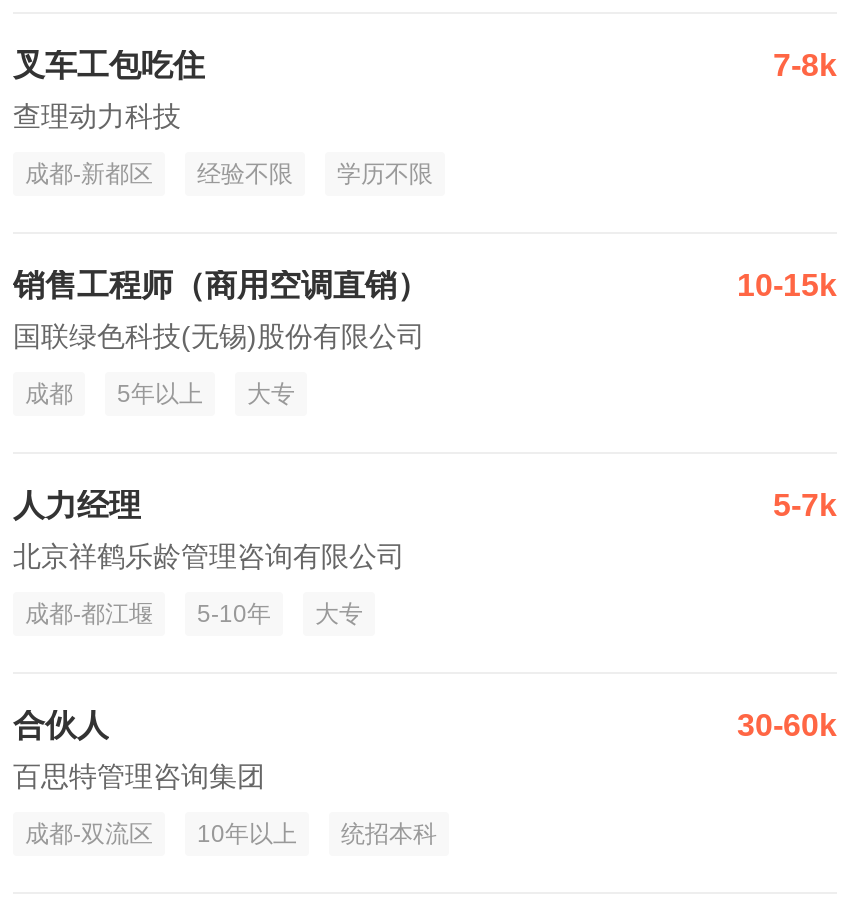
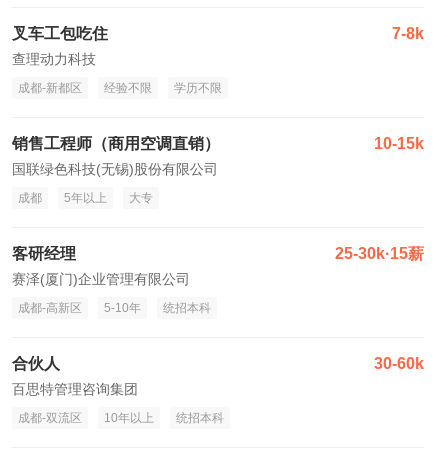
[13,488,837,522] 人力经理 | 5-7k -> [12,245,424,262] 客研经理 | 25-30k·15薪
[13,540,405,572] 北京祥鹤乐龄管理咨询有限公司 -> [12,271,190,287] 赛泽(厦门)企业管理有限公司
[25,600,153,628] 成都-都江堰 -> [18,301,82,315] 成都-高新区
[315,600,363,628] 大专 -> [163,301,211,315] 统招本科

